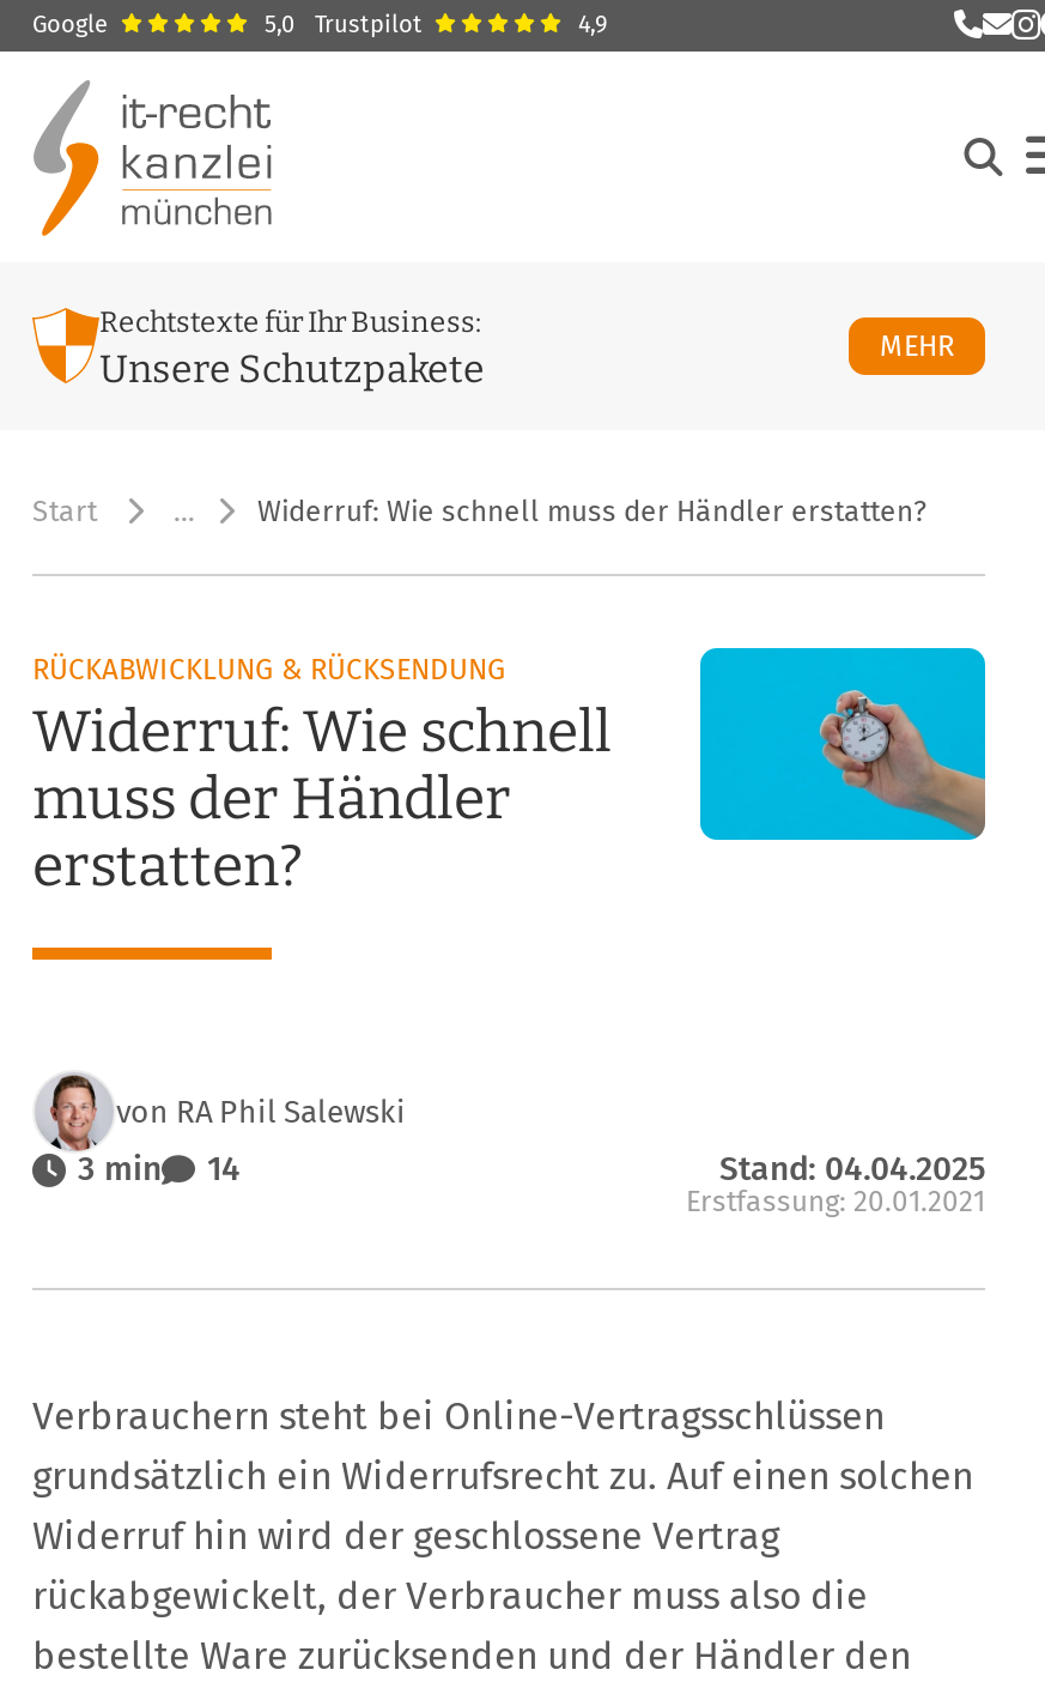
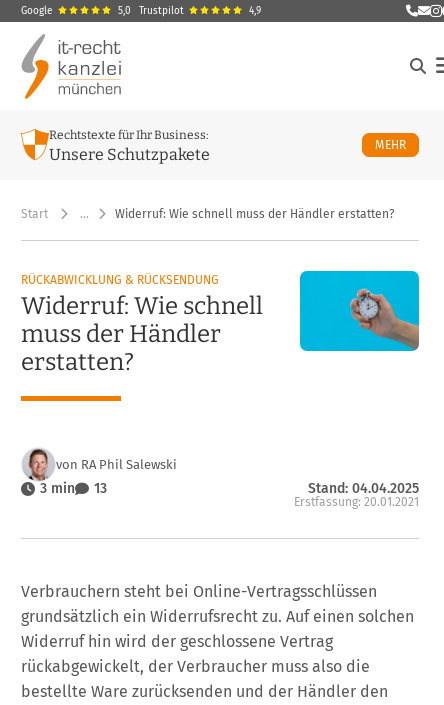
[78,1149,241,1190] 3 min 14 -> [40,480,107,497] 3 min 13

